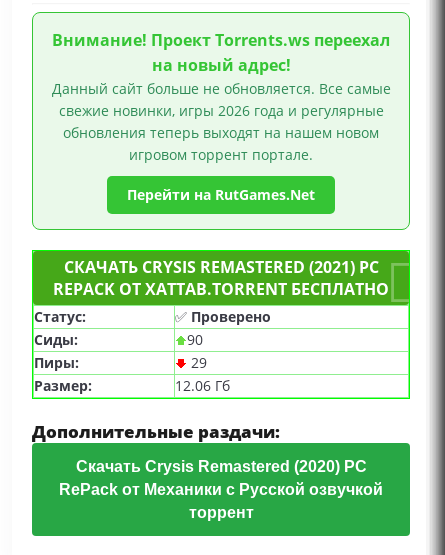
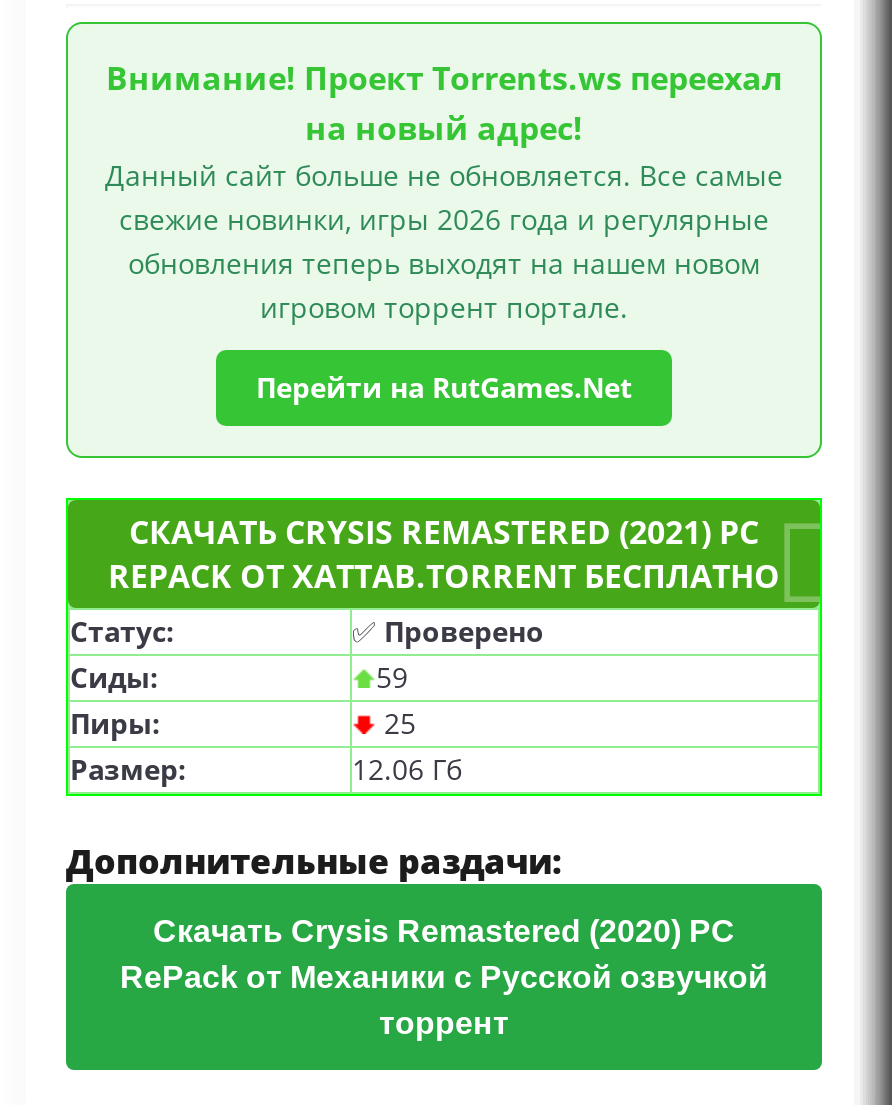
[187,330,203,349] 90 -> [376,658,408,696] 59
[187,353,207,372] 29 -> [376,704,416,742] 25

